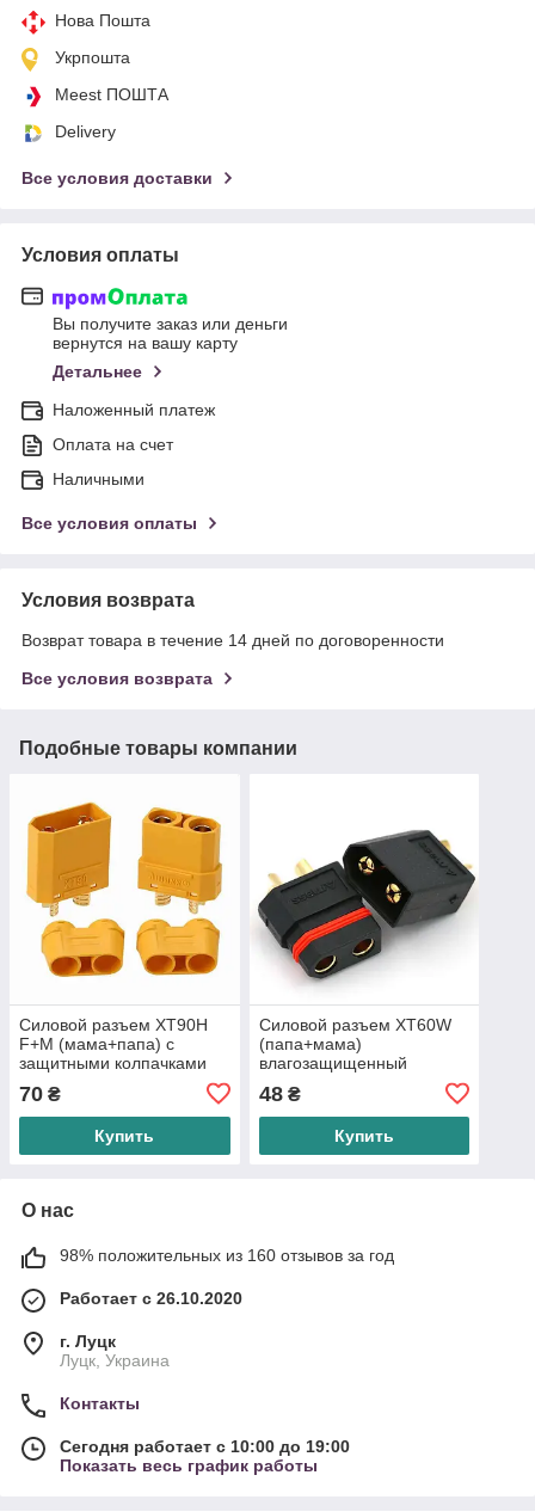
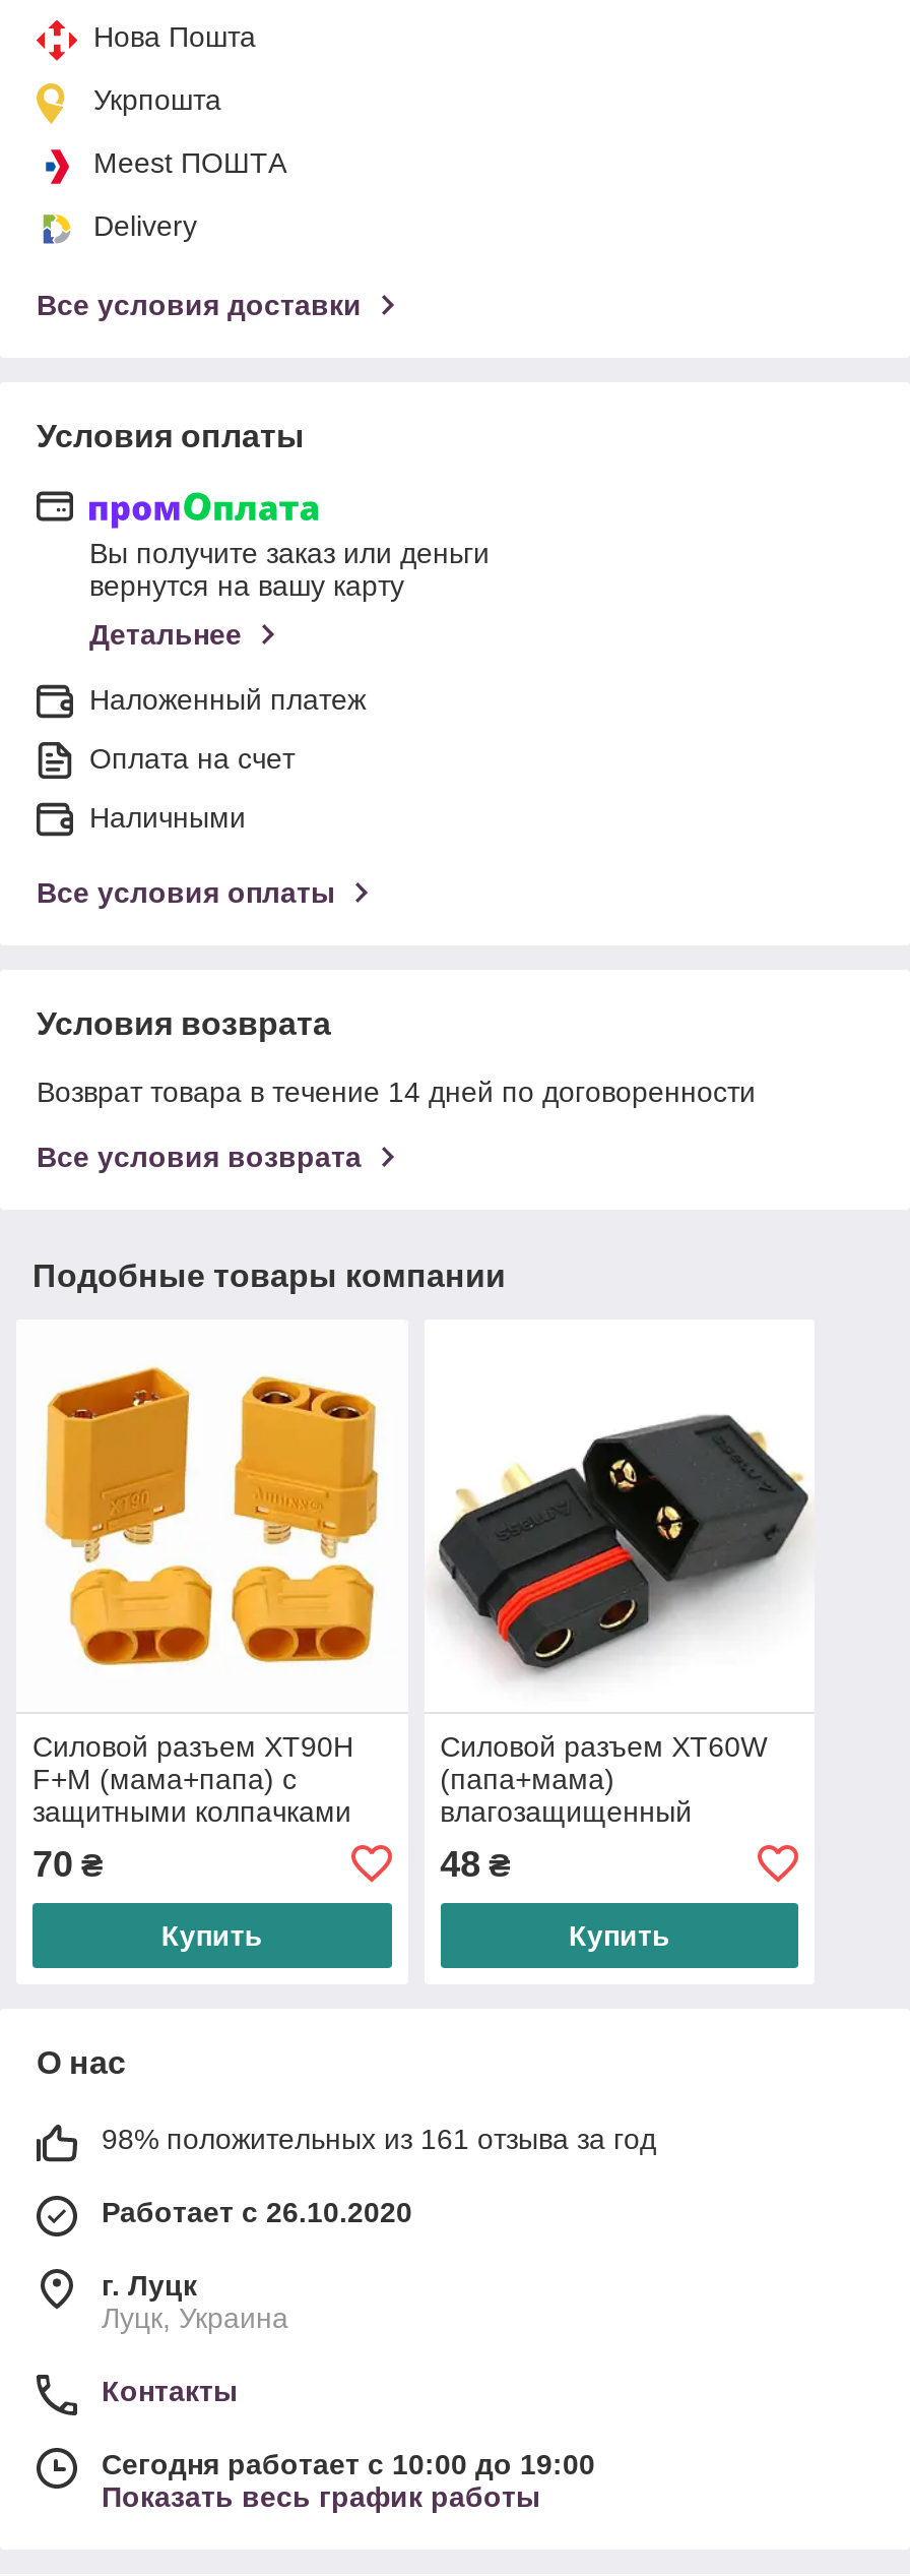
[60,1245,394,1265] 98% положительных из 160 отзывов за год -> [102,2122,656,2155] 98% положительных из 161 отзыва за год

